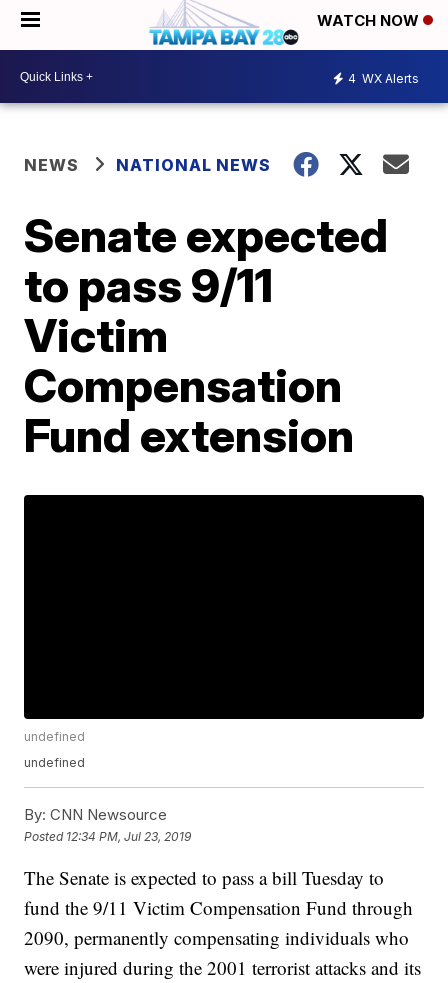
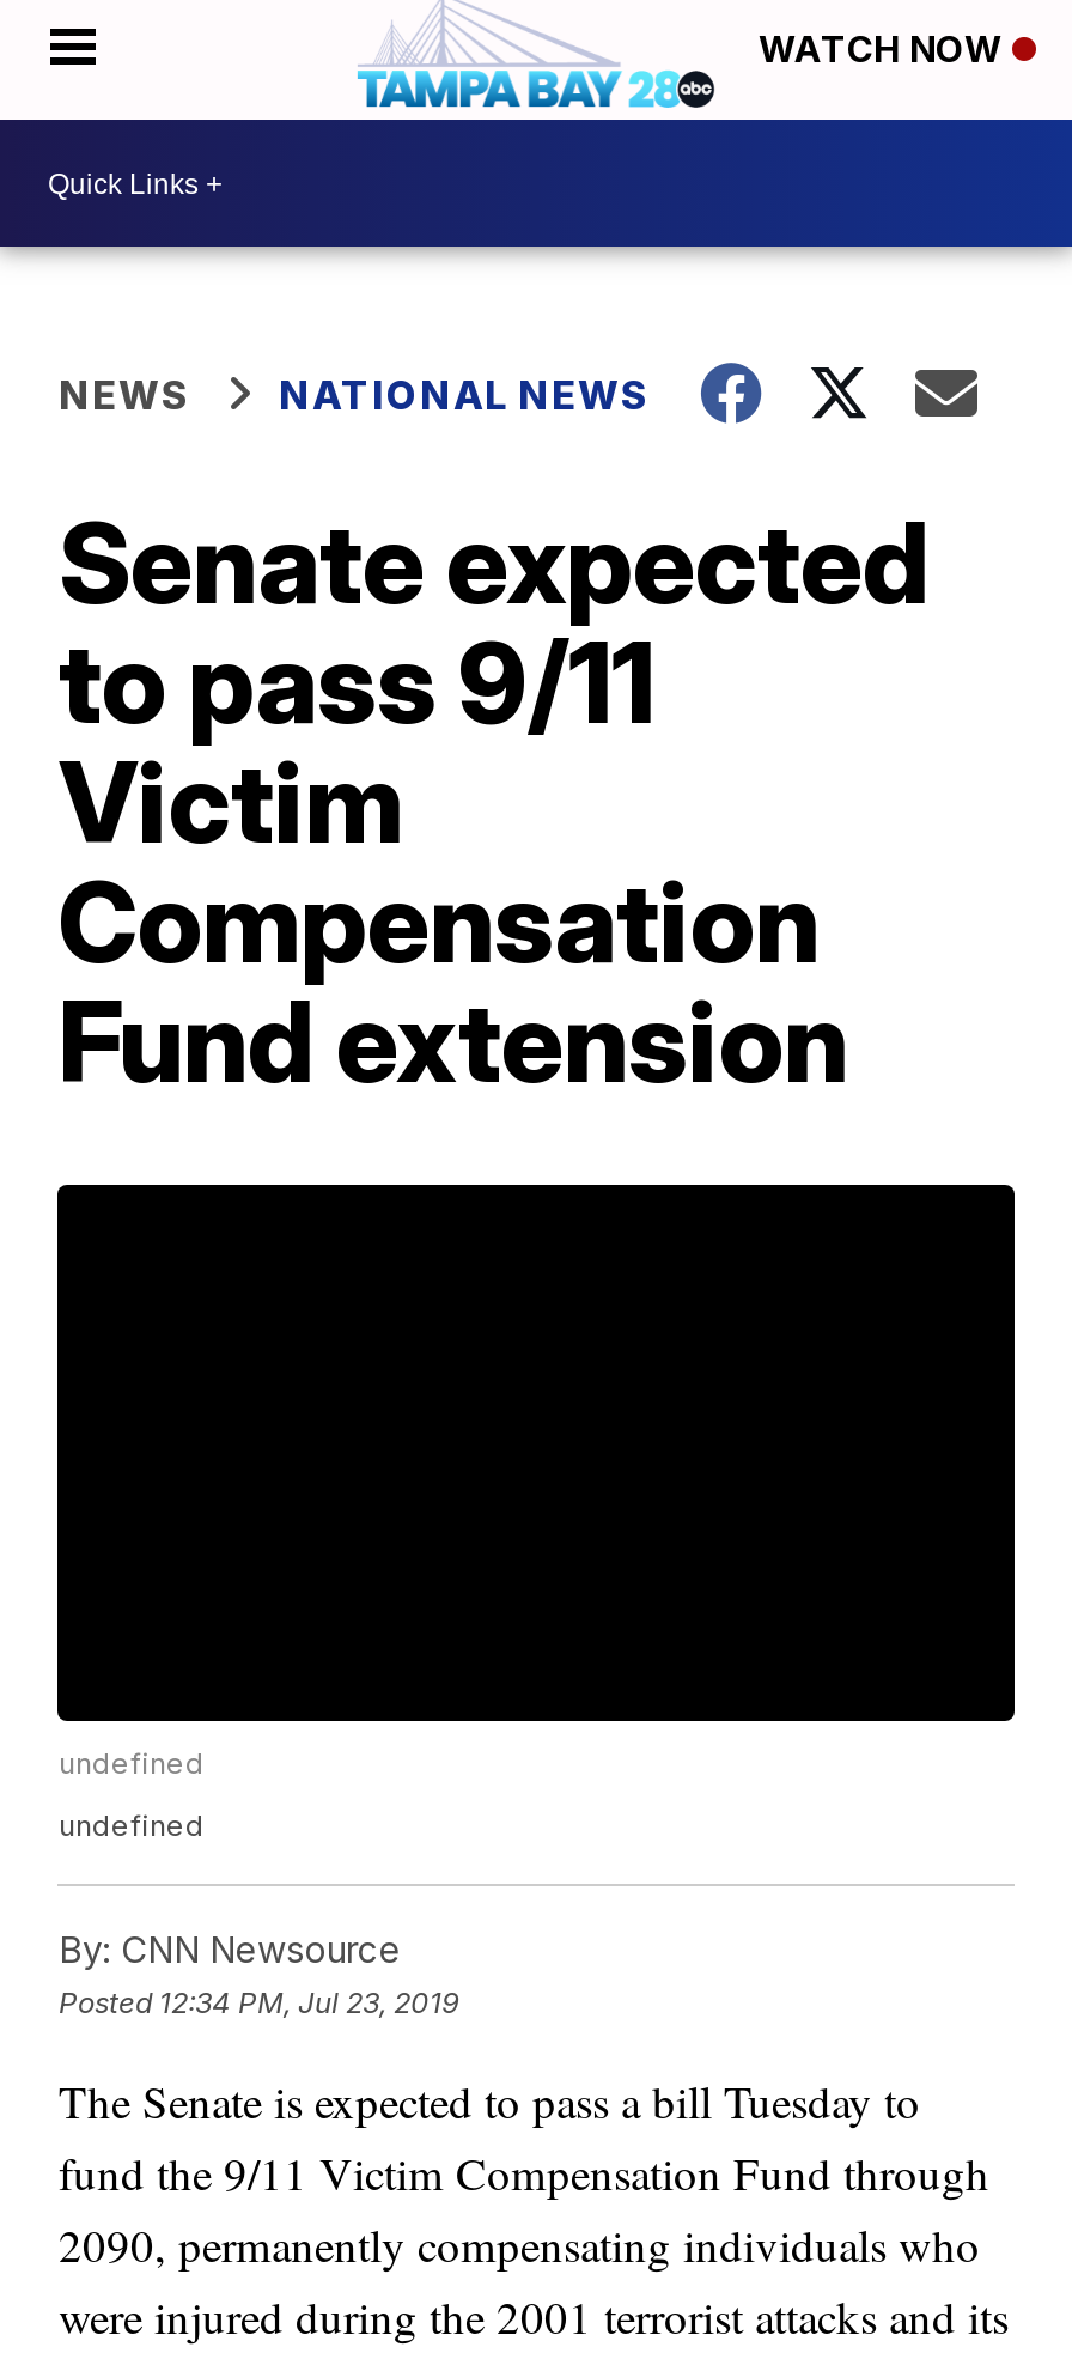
[348,70,419,85] 4 WX Alerts -> none

